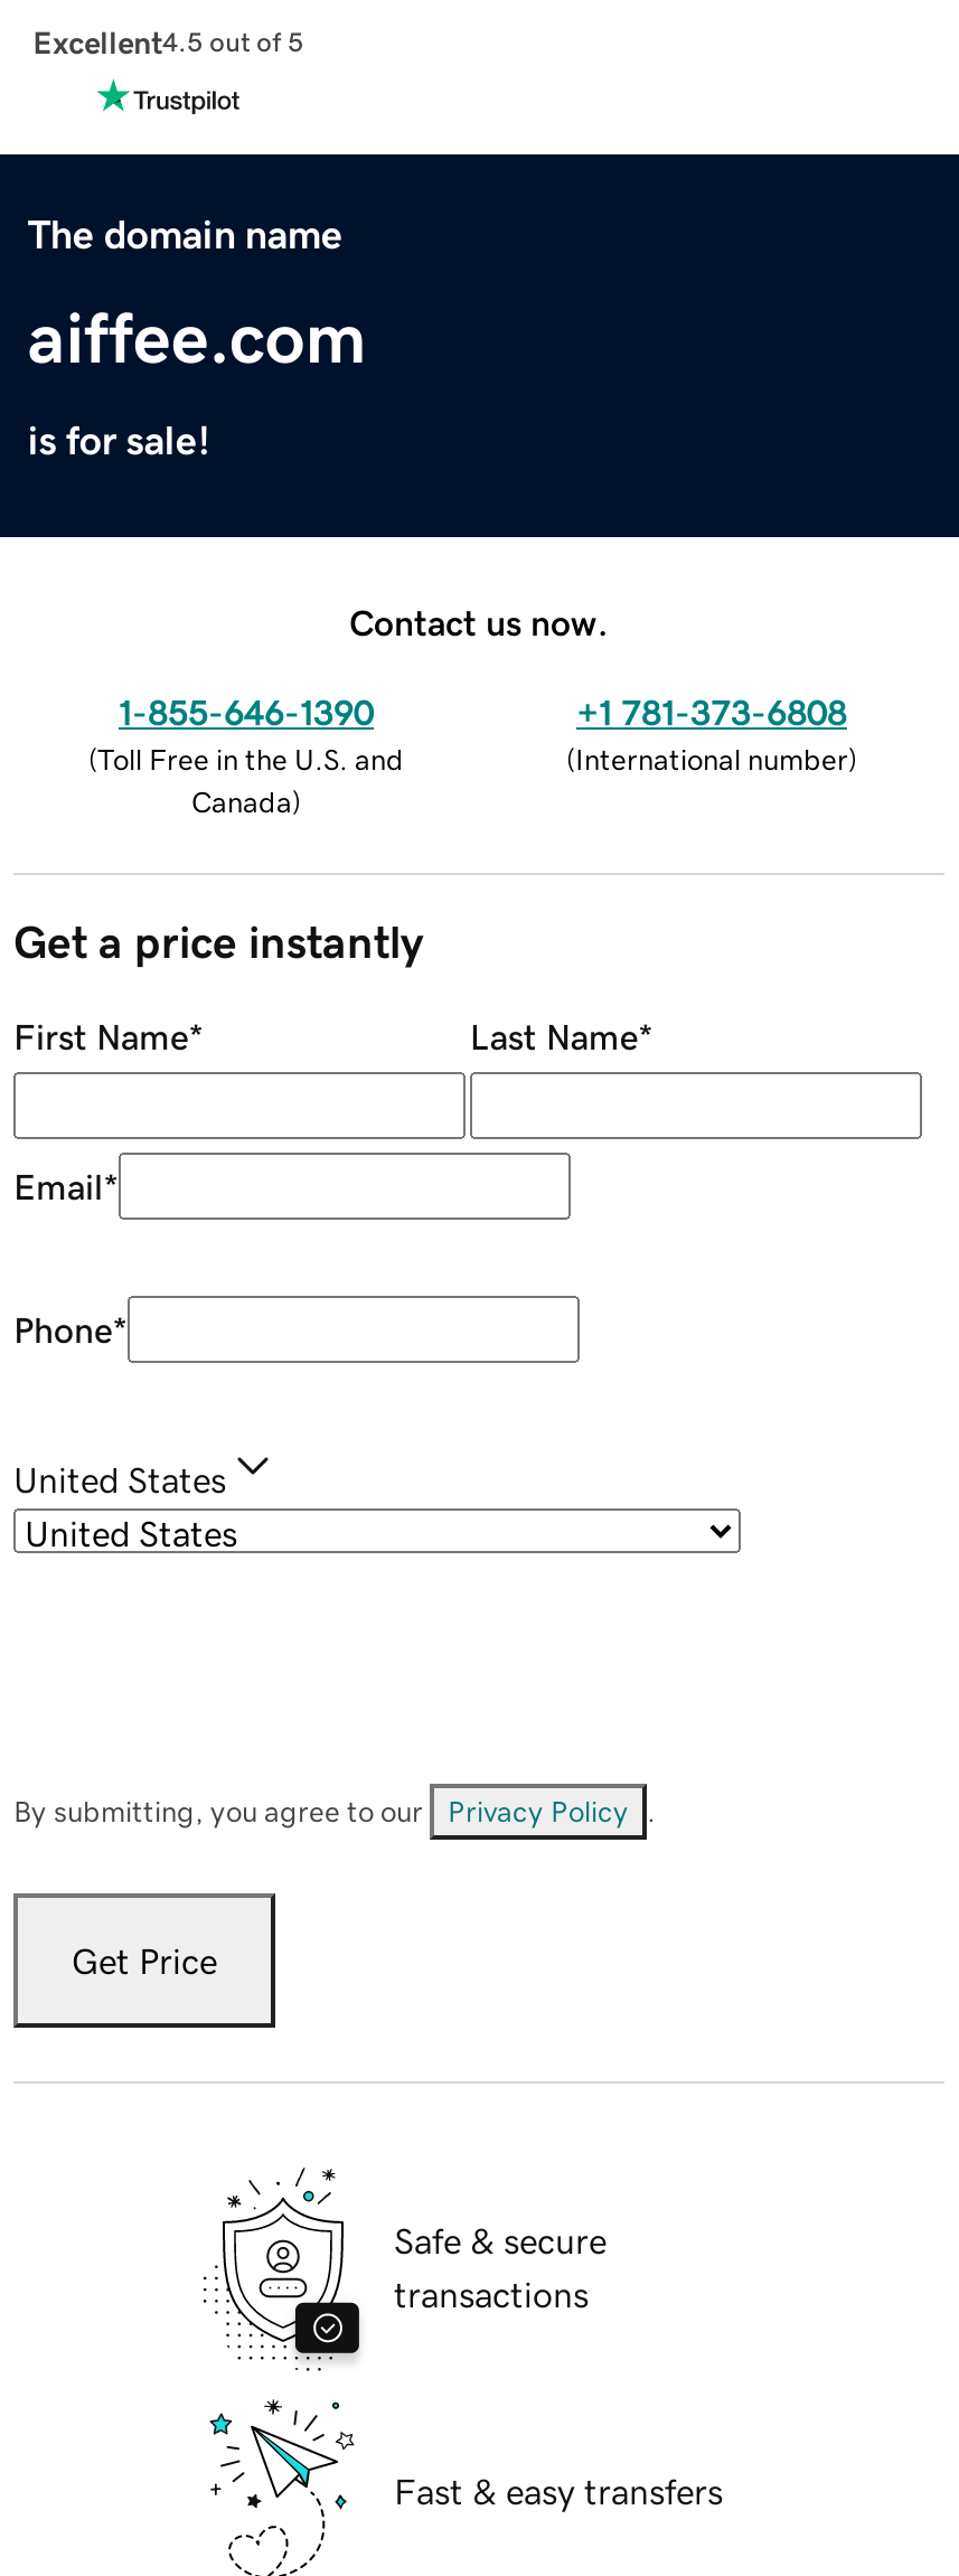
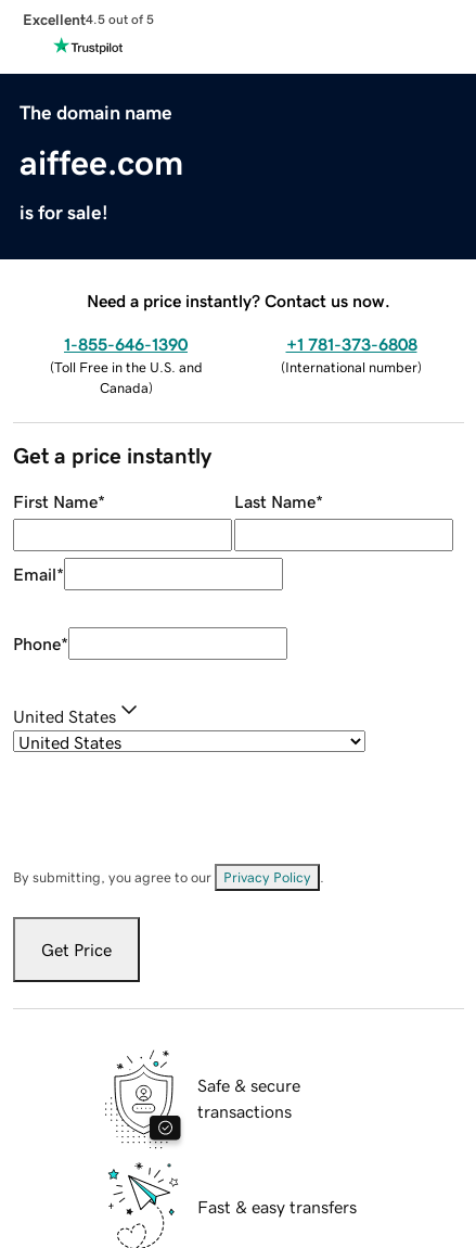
[349,603,609,639] Contact us now. -> [87,291,390,309] Need a price instantly? Contact us now.

